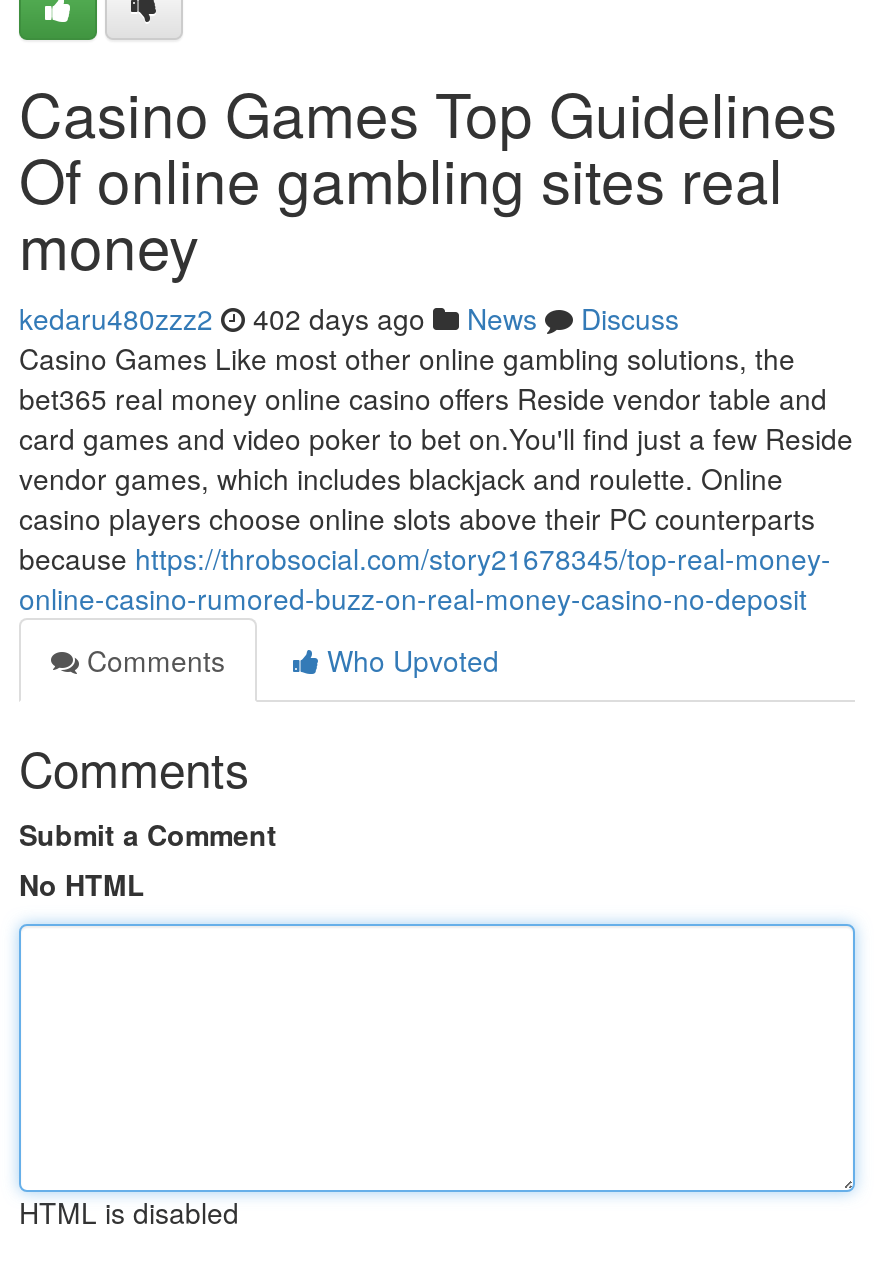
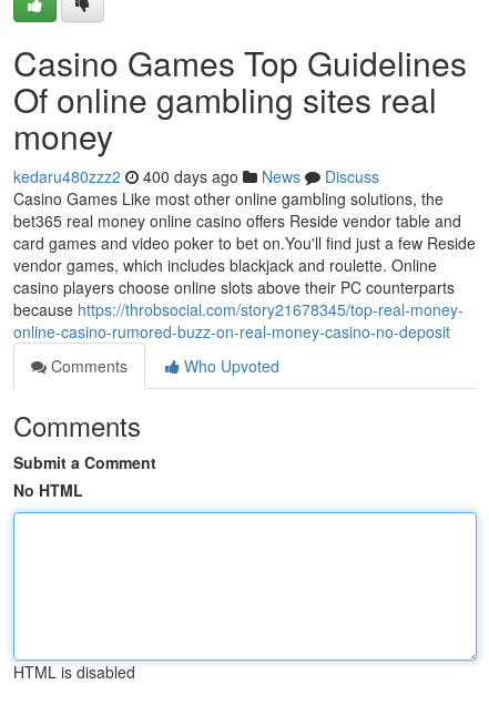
[19,298,679,338] kedaru480zzz2 402 days ago News Discuss -> [13,165,379,187] kedaru480zzz2 400 days ago News Discuss

